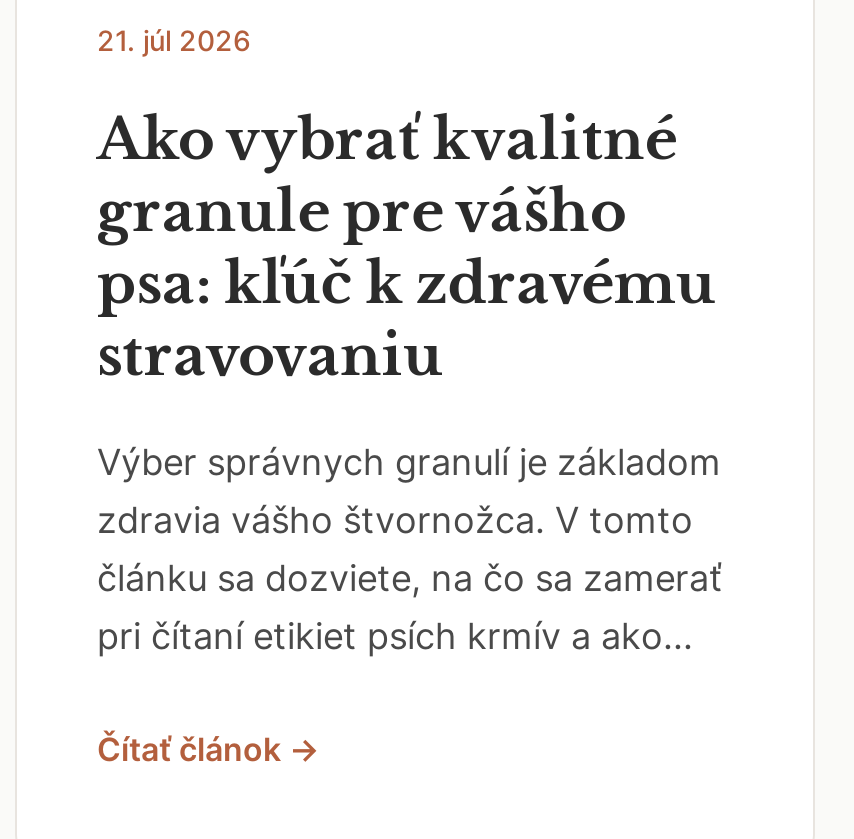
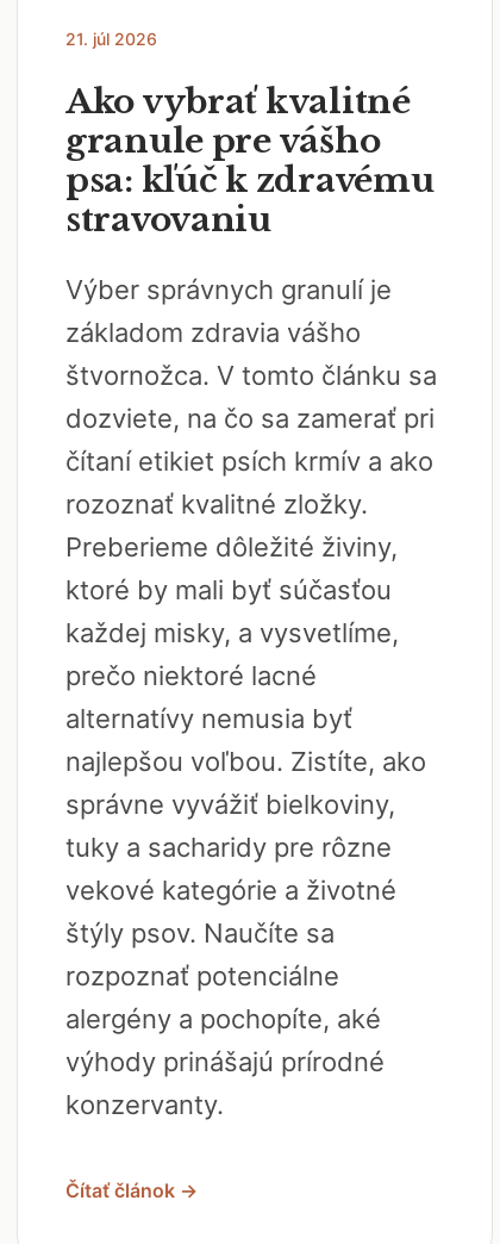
[97,441,723,657] Výber správnych granulí je základom | zdravia vášho štvornožca. V tomto | článku sa dozviete, na čo sa zamerať | pri čítaní etikiet psích krmív a ako... -> [65,274,437,1120] Výber správnych granulí je | základom zdravia vášho | štvornožca. V tomto článku sa | dozviete, na čo sa zamerať pri | čítaní etikiet psích krmív a ako | rozoznať kvalitné zložky. | Preberieme dôležité živiny, | ktoré by mali byť súčasťou | každej misky, a vysvetlíme, | prečo niektoré lacné | alternatívy nemusia byť | najlepšou voľbou. Zistíte, ako | správne vyvážiť bielkoviny, | tuky a sacharidy pre rôzne | vekové kategórie a životné | štýly psov. Naučíte sa | rozpoznať potenciálne | alergény a pochopíte, aké | výhody prinášajú prírodné | konzervanty.

